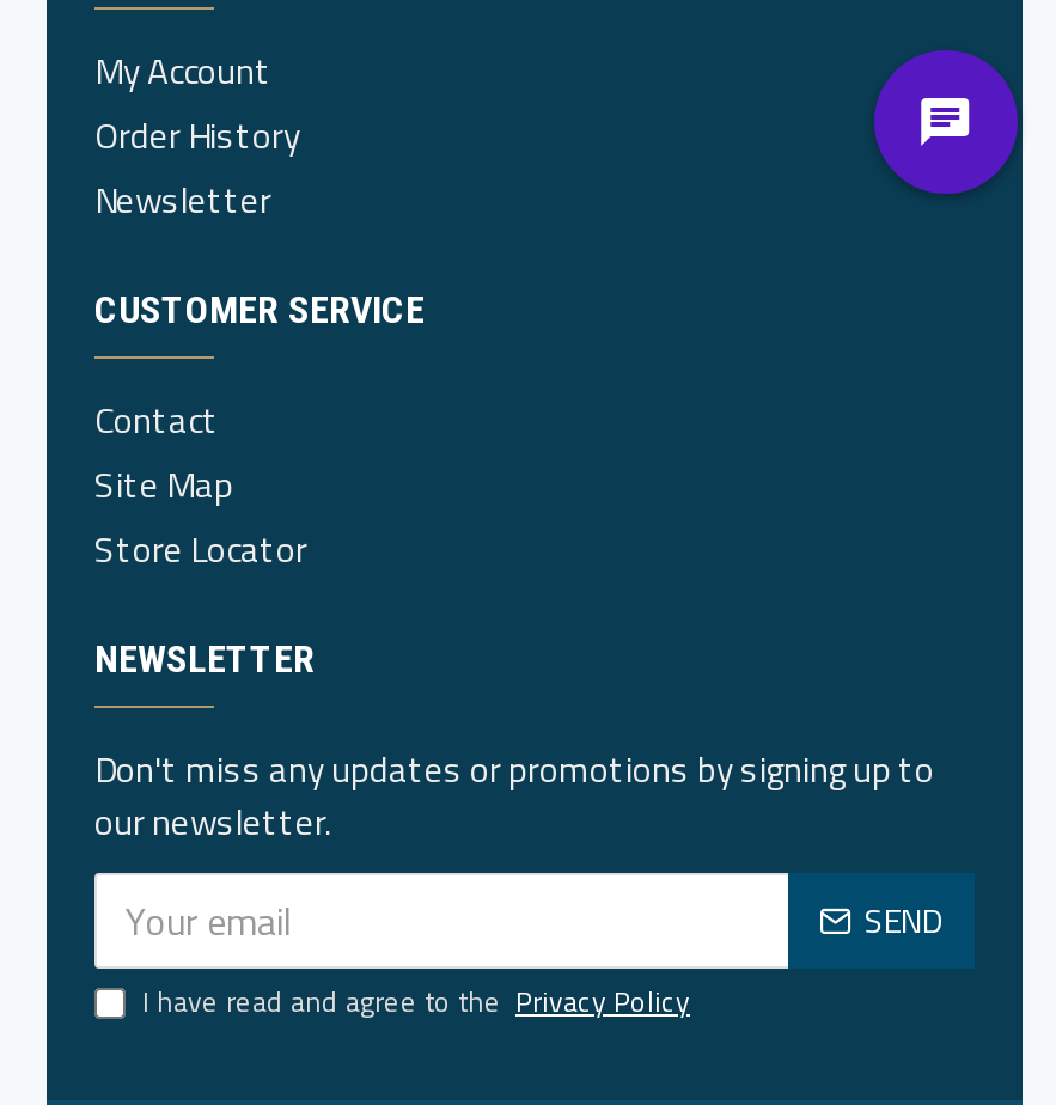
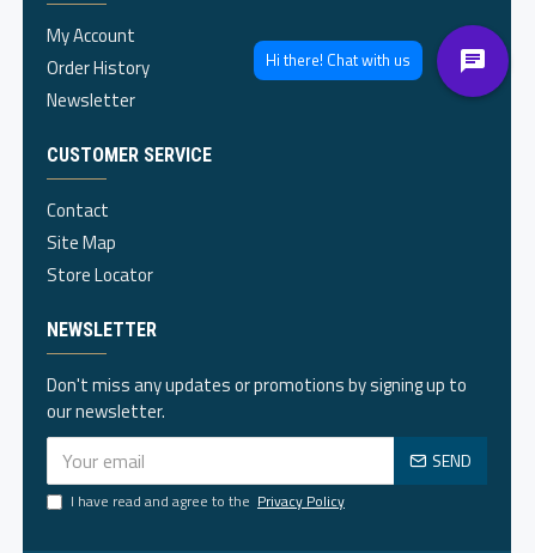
none -> [253,39,424,81] [image]

